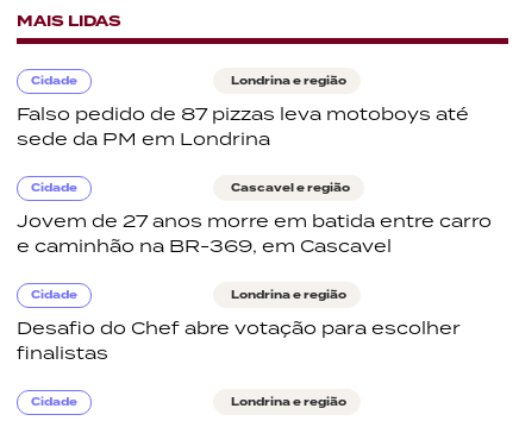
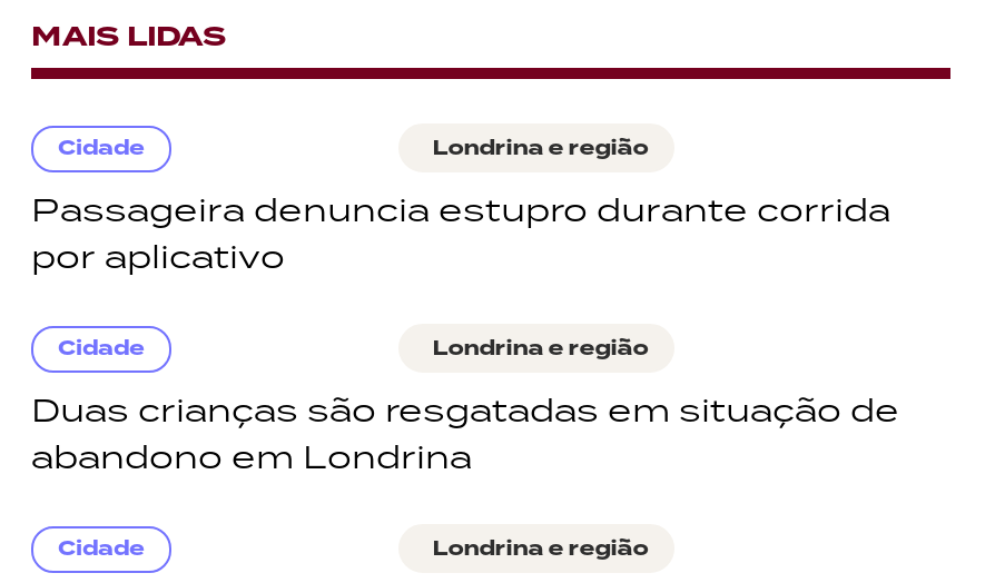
[17,102,492,257] Falso pedido de 87 pizzas leva motoboys até | sede da PM em Londrina | Cidade | Cascavel e região | Jovem de 27 anos morre em batida entre carro | e caminhão na BR-369, em Cascavel -> [31,188,890,277] Passageira denuncia estupro durante corrida | por aplicativo
[17,316,461,364] Desafio do Chef abre votação para escolher | finalistas -> [31,388,899,477] Duas crianças são resgatadas em situação de | abandono em Londrina

